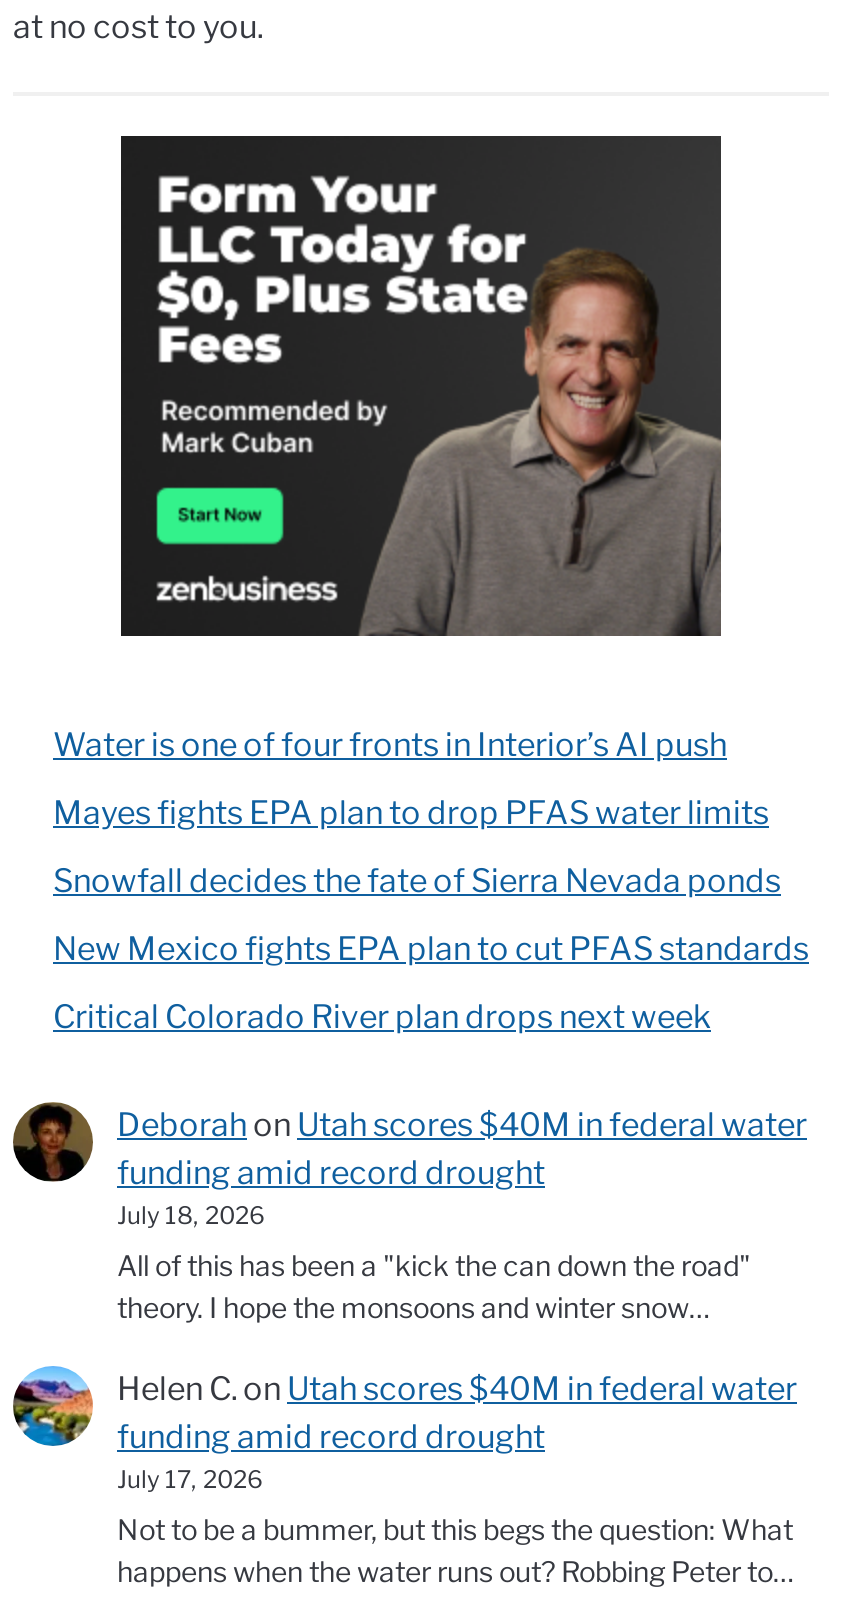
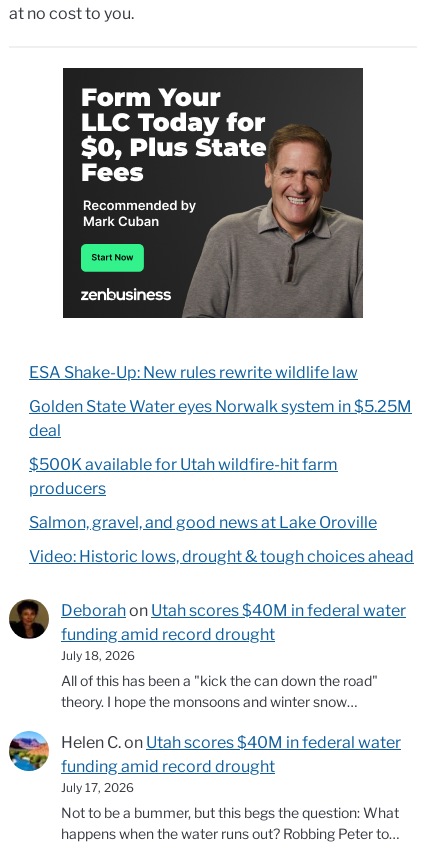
[53,726,727,764] Water is one of four fronts in Interior’s AI push -> [29,363,358,382] ESA Shake-Up: New rules rewrite wildlife law
[53,794,769,832] Mayes fights EPA plan to drop PFAS water limits -> [29,397,412,440] Golden State Water eyes Norwalk system in $5.25M | deal
[53,862,781,900] Snowfall decides the fate of Sierra Nevada ponds -> [29,455,338,498] $500K available for Utah wildfire-hit farm | producers
[53,930,809,968] New Mexico fights EPA plan to cut PFAS standards -> [29,513,377,532] Salmon, gravel, and good news at Lake Oroville
[53,998,711,1036] Critical Colorado River plan drops next week -> [29,547,414,566] Video: Historic lows, drought & tough choices ahead

